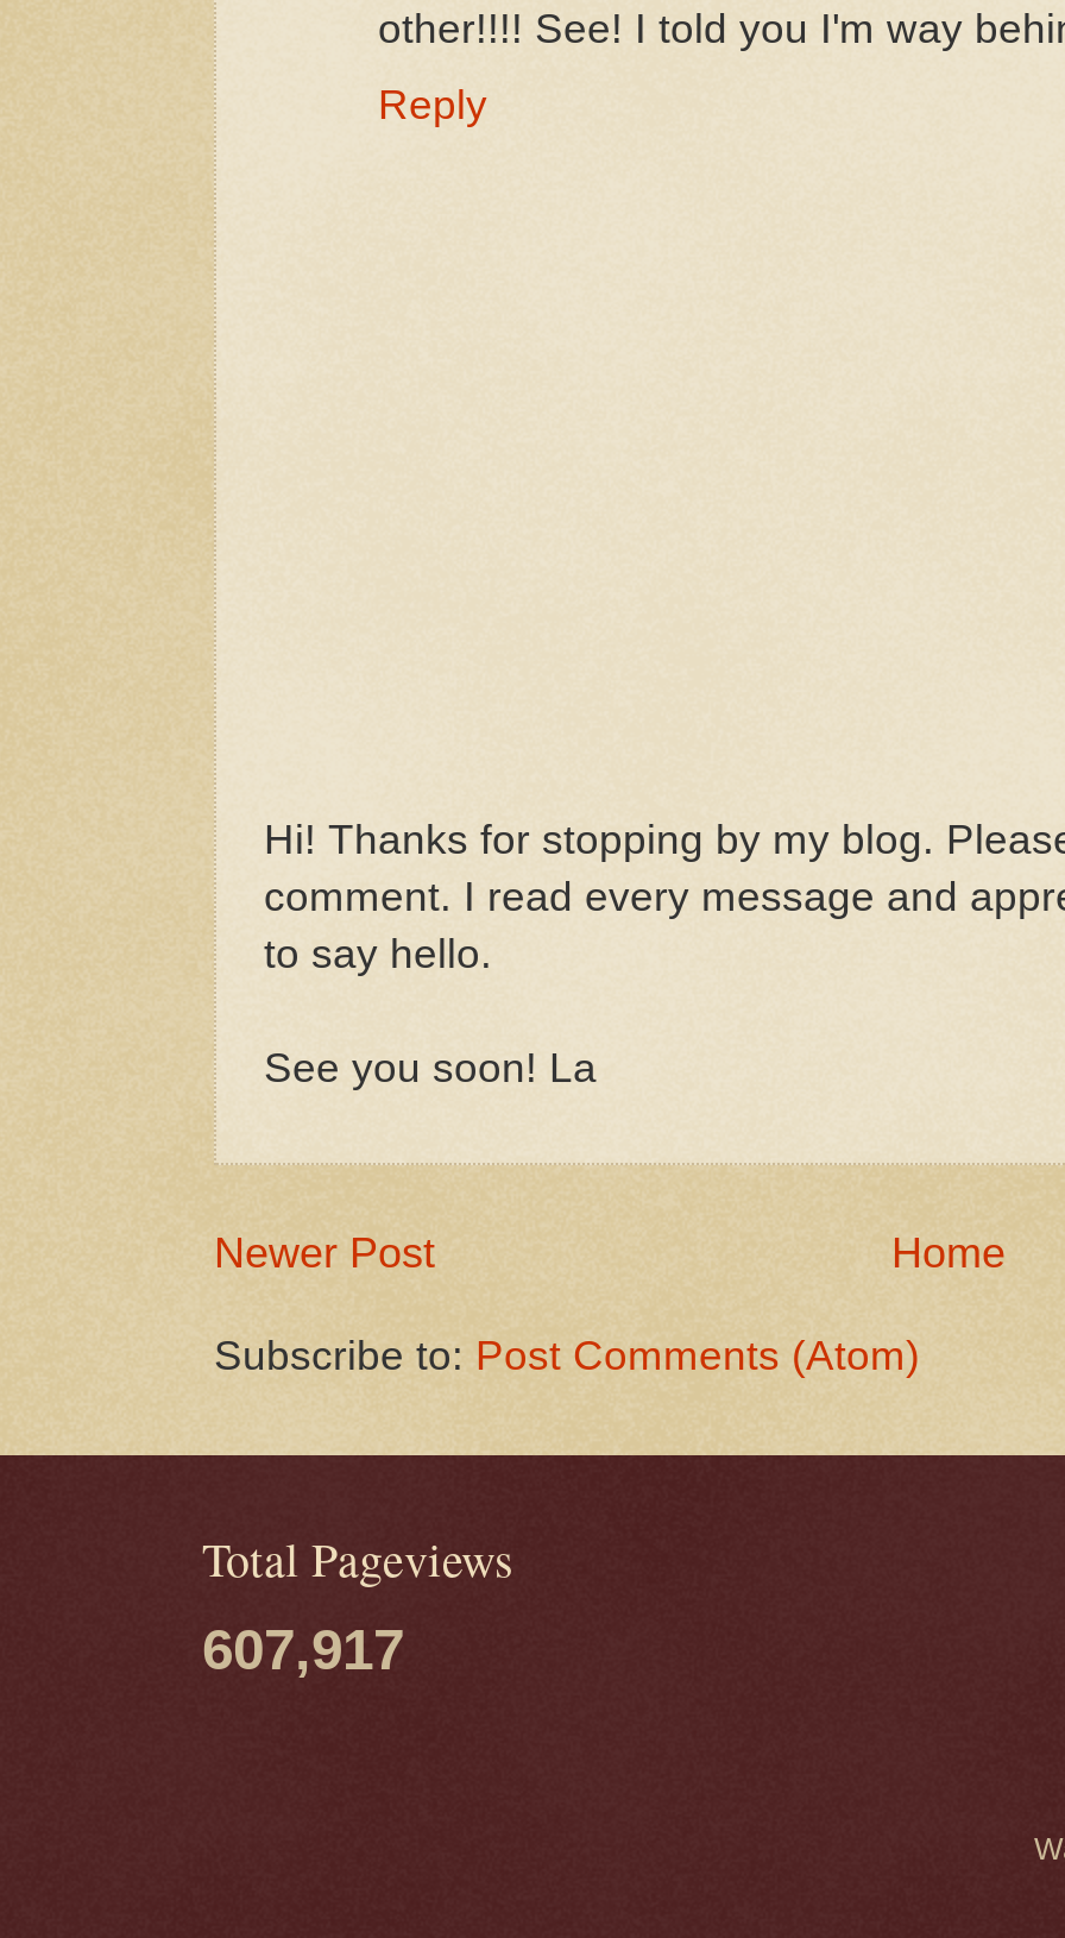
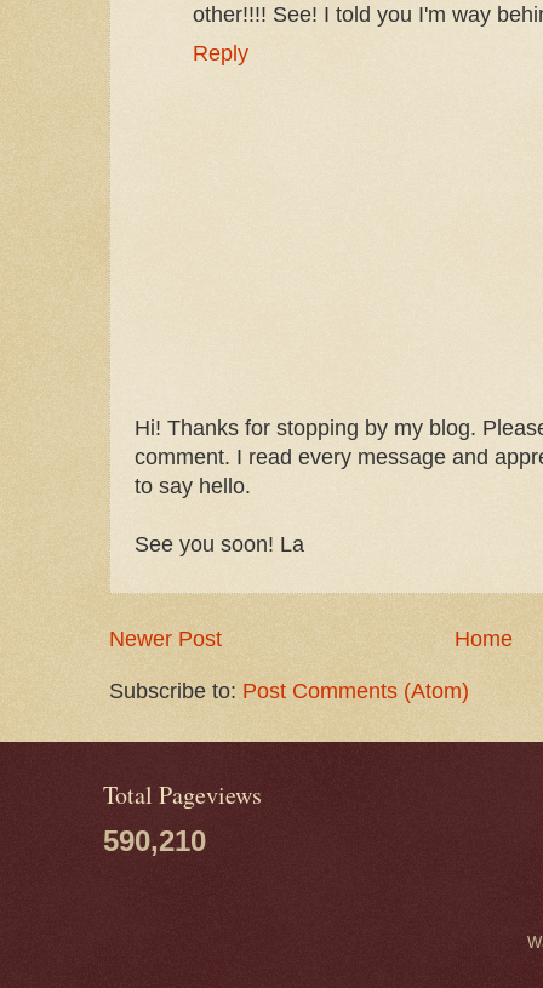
[202,1617,404,1682] 607,917 -> [103,825,206,857] 590,210

